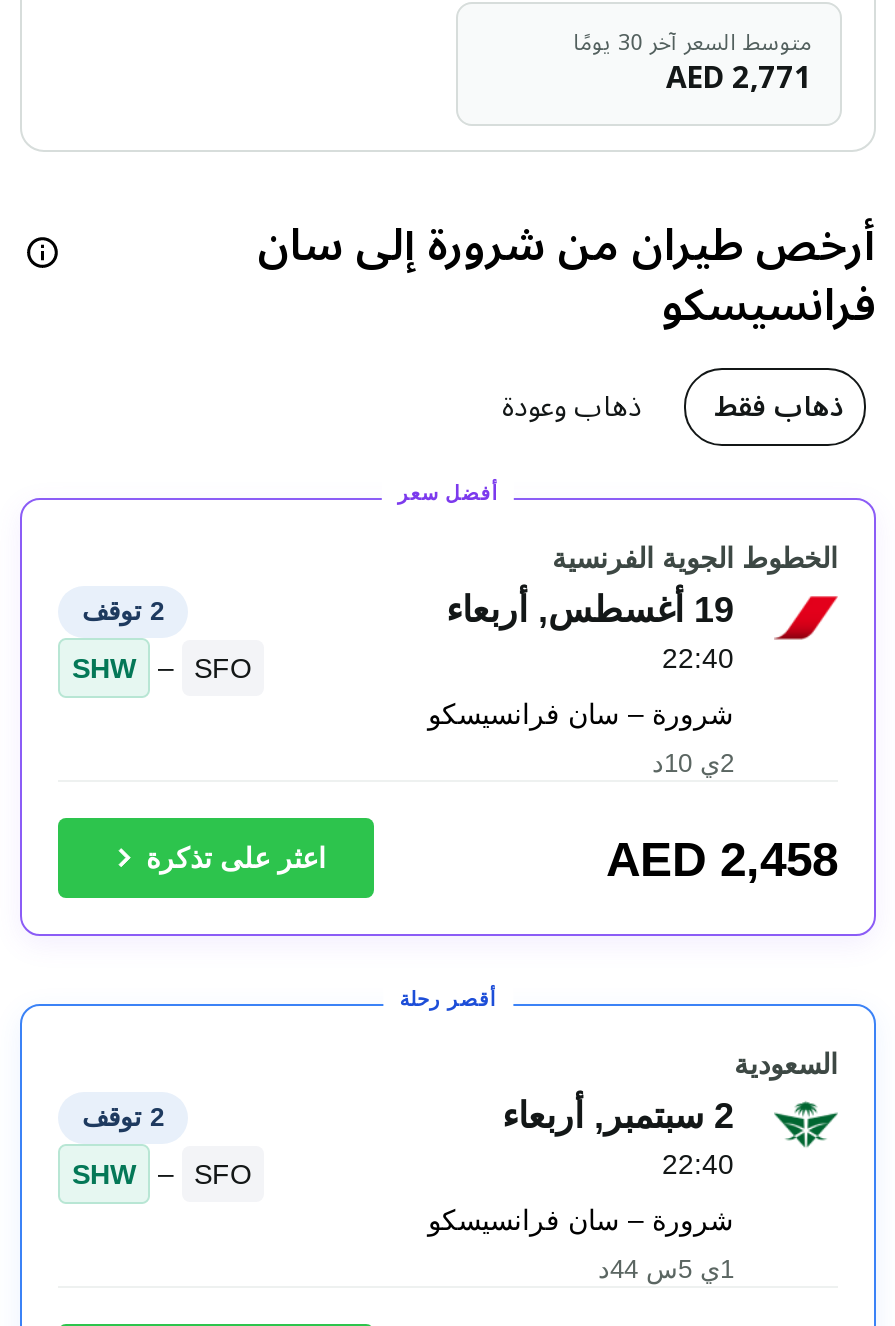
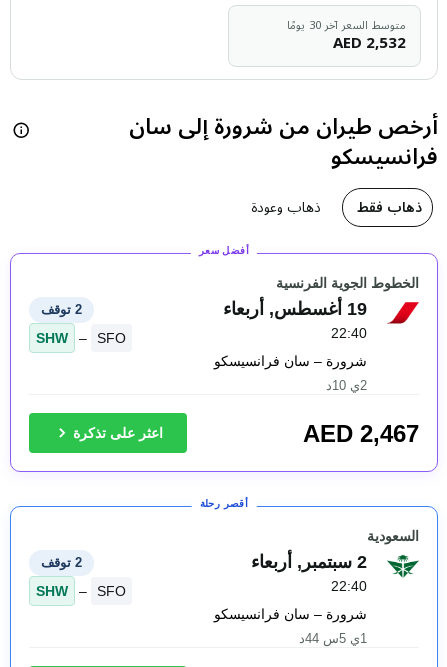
[666,46,812,110] AED 2,771 -> [333,27,406,59] AED 2,532
[606,831,838,885] AED 2,458 -> [303,419,419,446] AED 2,467

